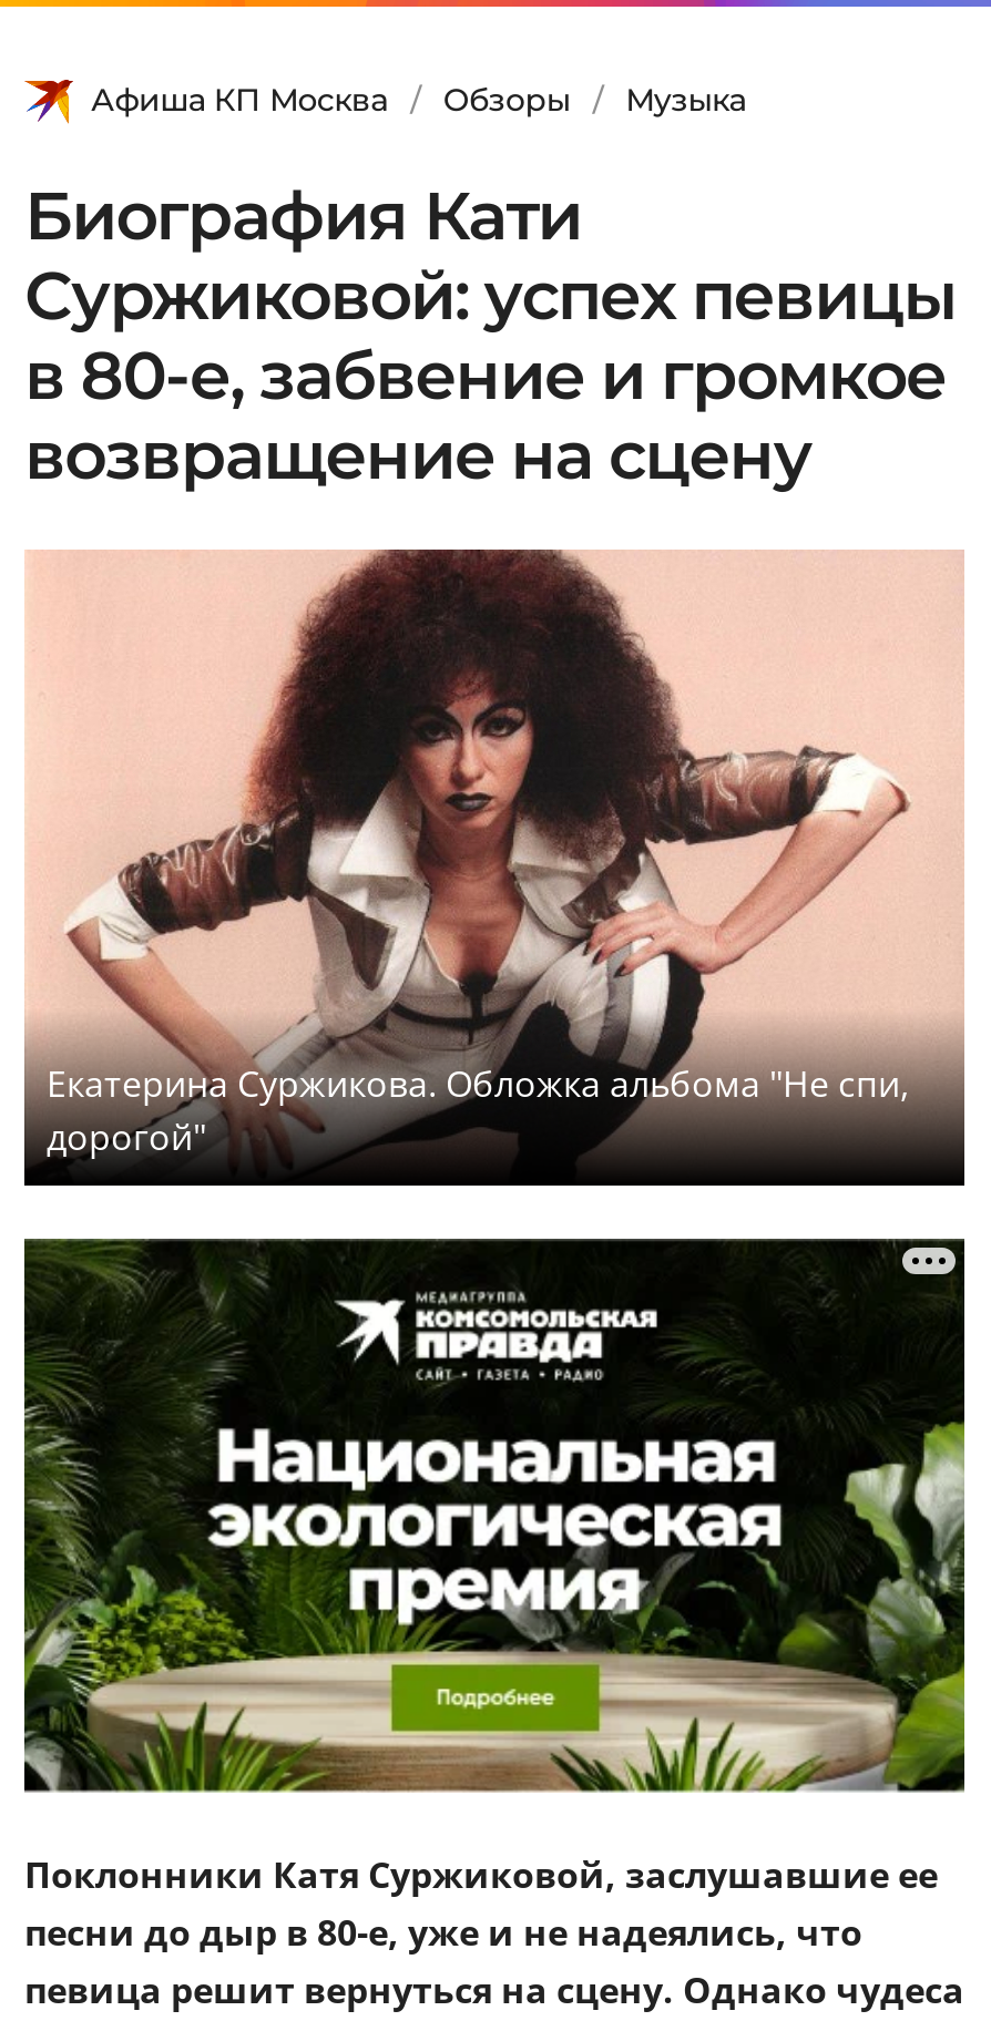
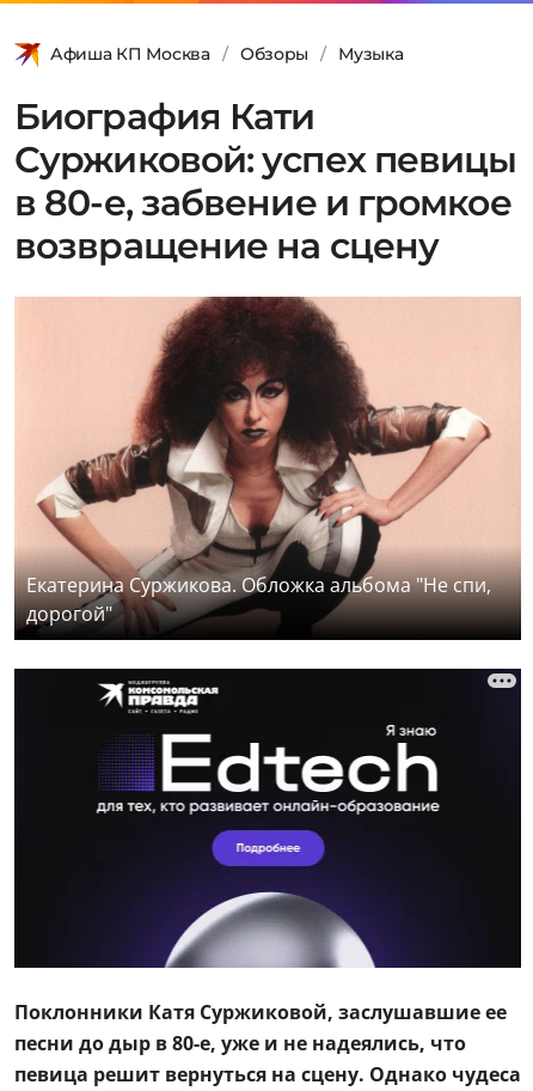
[22,1239,967,1793] [image] -> [13,669,522,969] [image]

